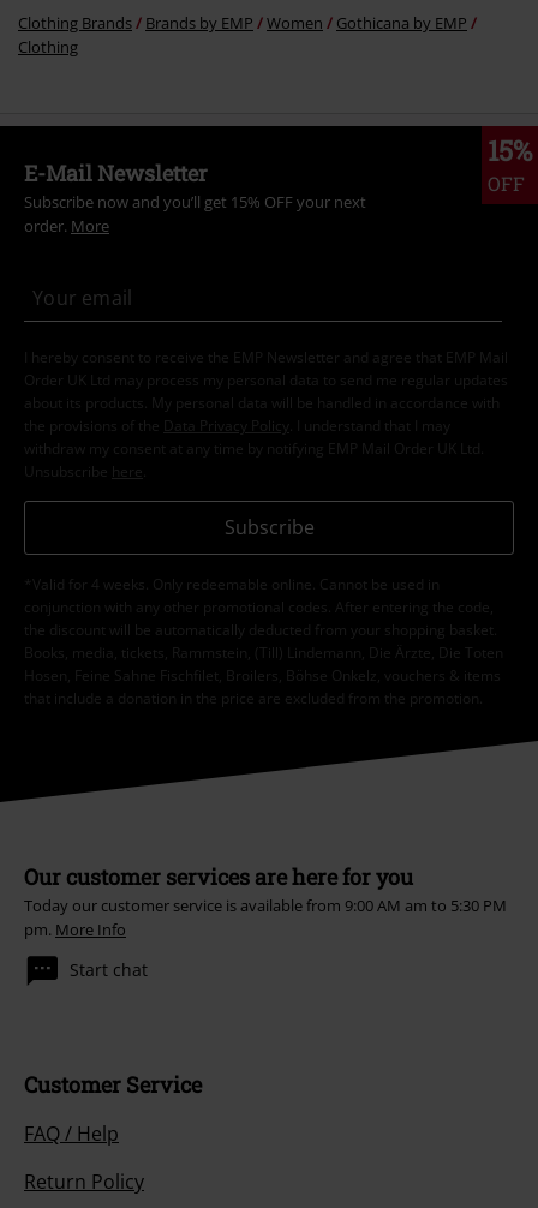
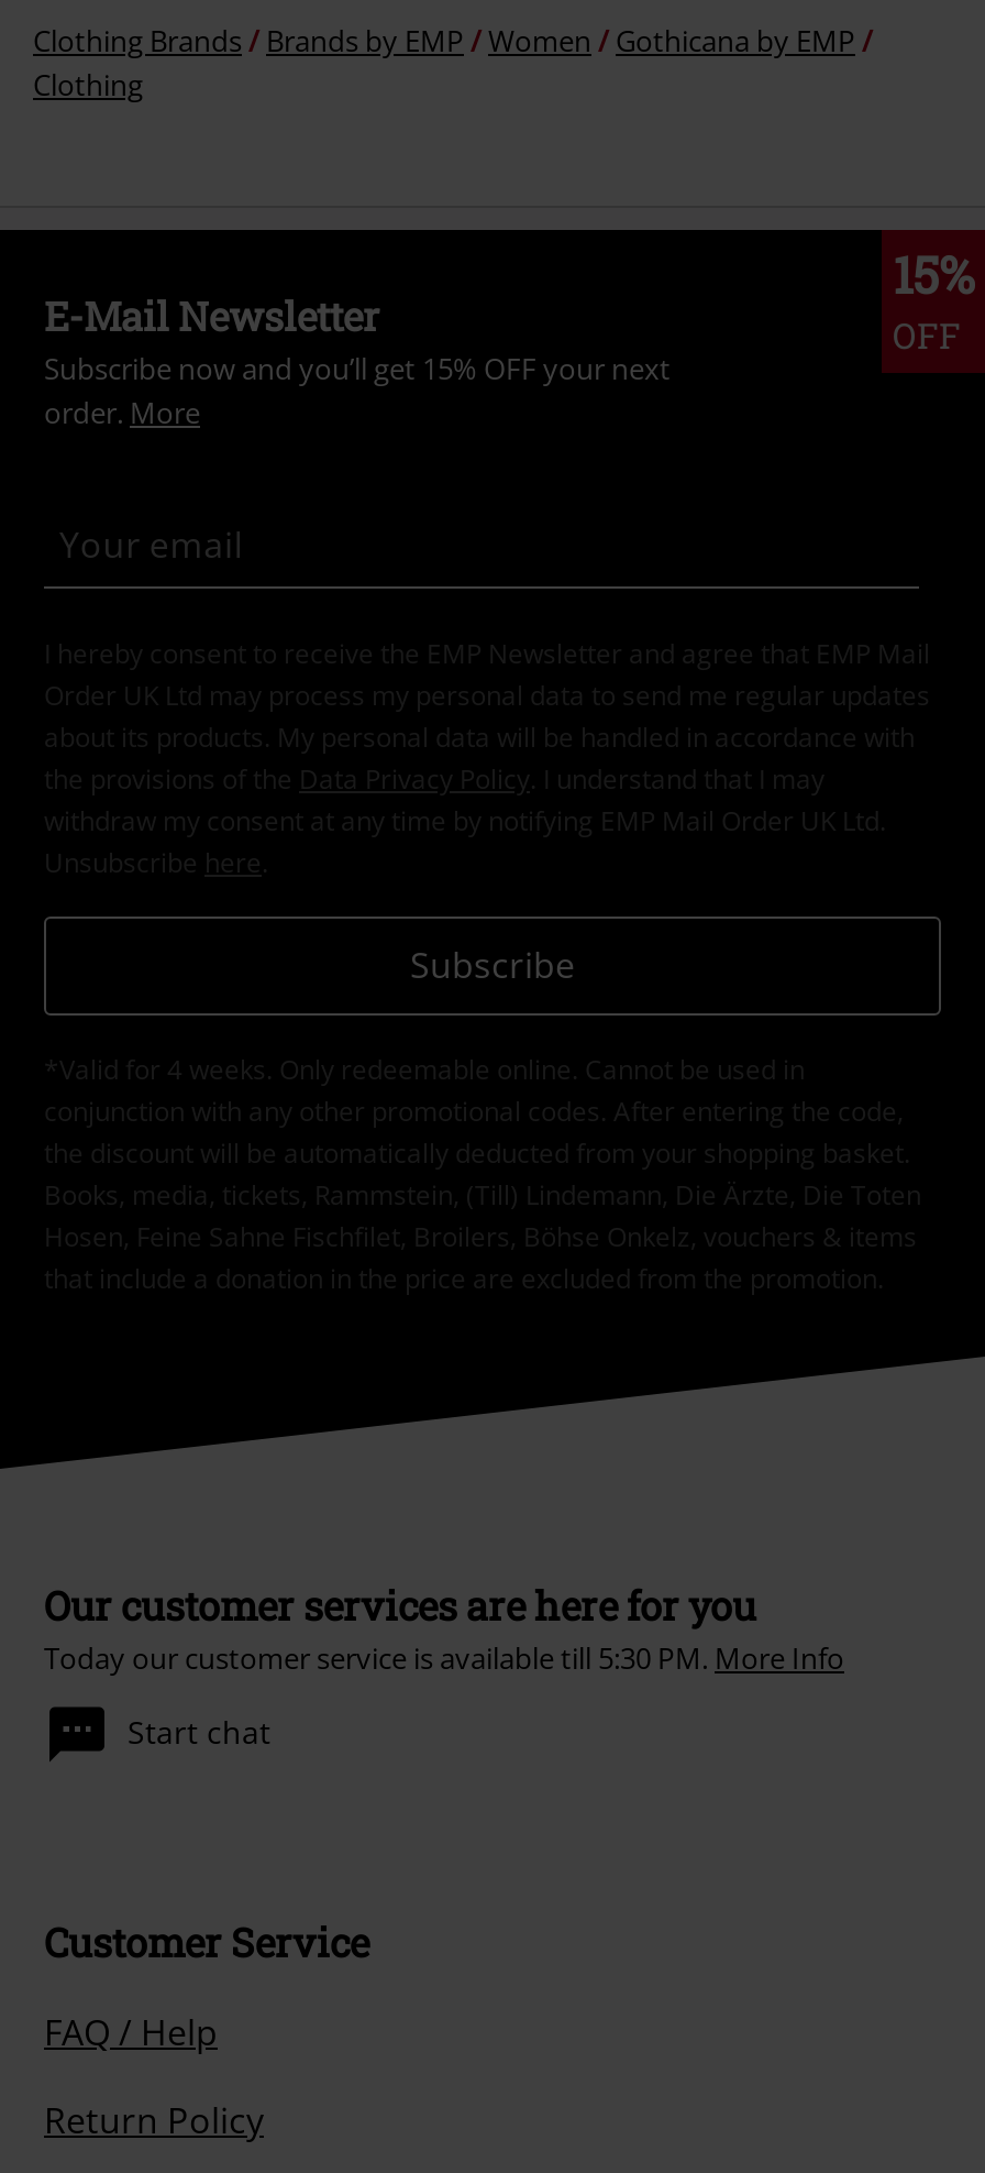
[24,895,507,940] Today our customer service is available from 9:00 AM am to 5:30 PM | pm. More Info -> [44,1639,844,1678] Today our customer service is available till 5:30 PM. More Info

